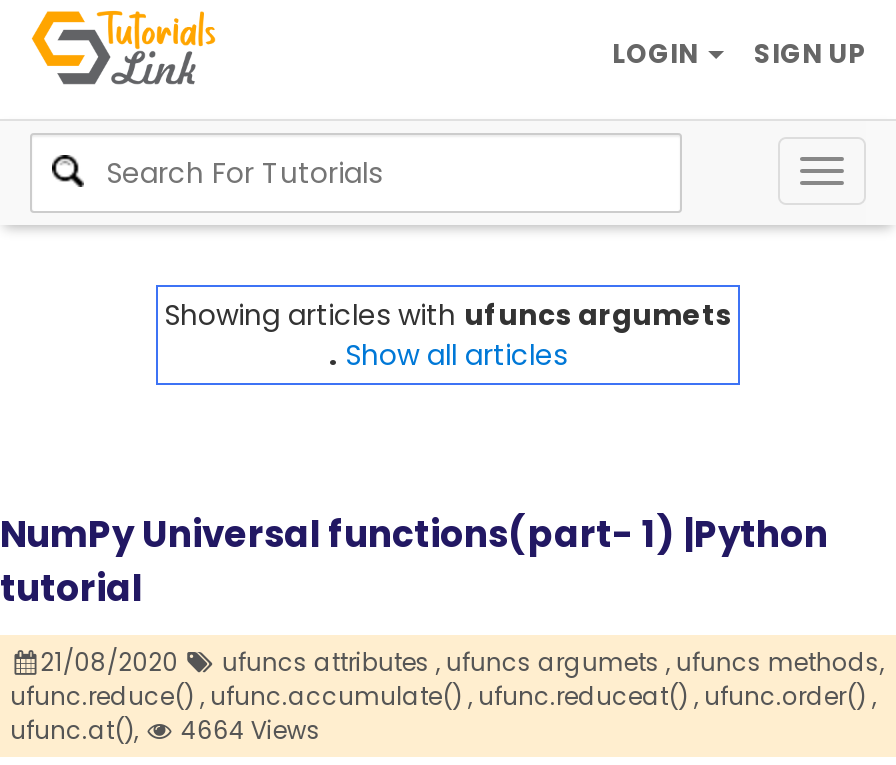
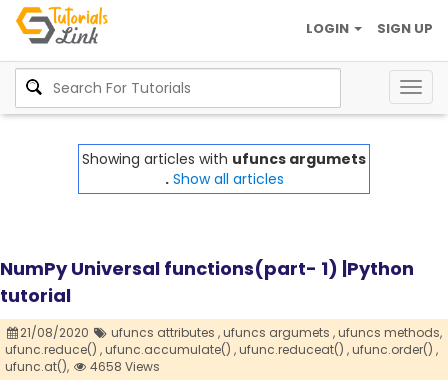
[10,714,321,748] ufunc.at(), 4664 Views -> [5,358,160,375] ufunc.at(), 4658 Views

